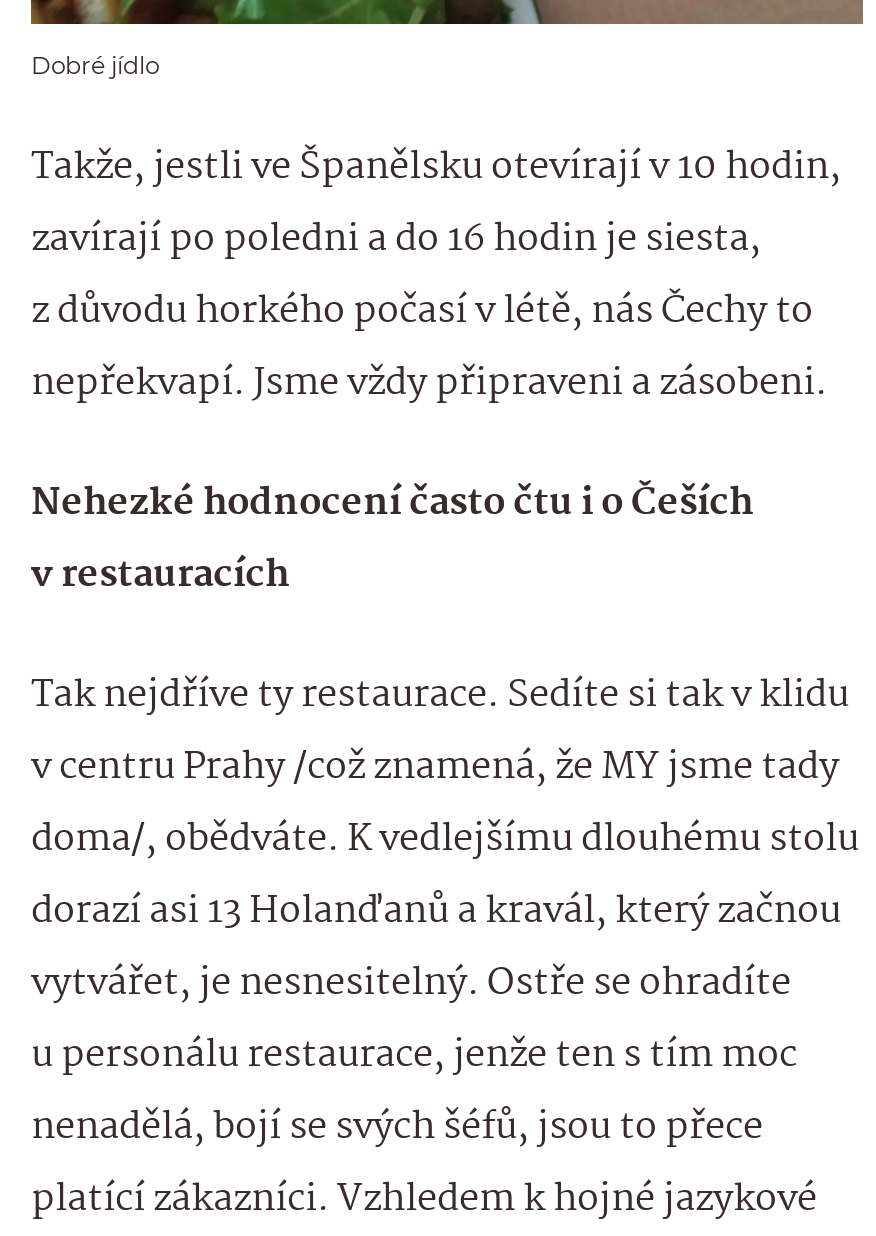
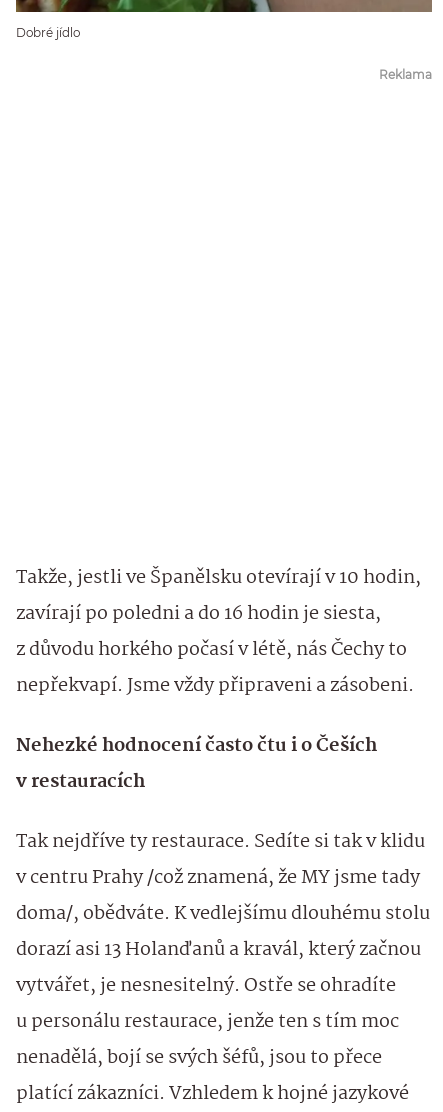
none -> [379,67,432,82] Reklama

